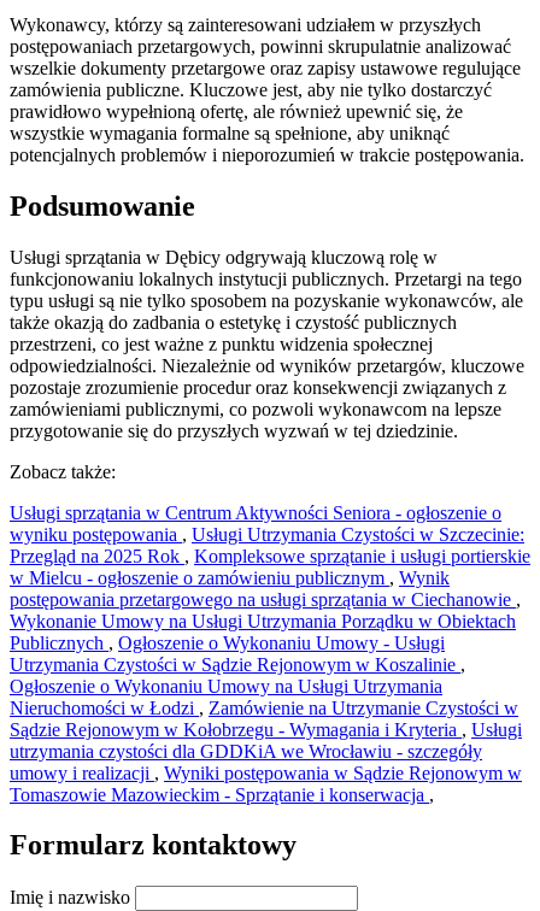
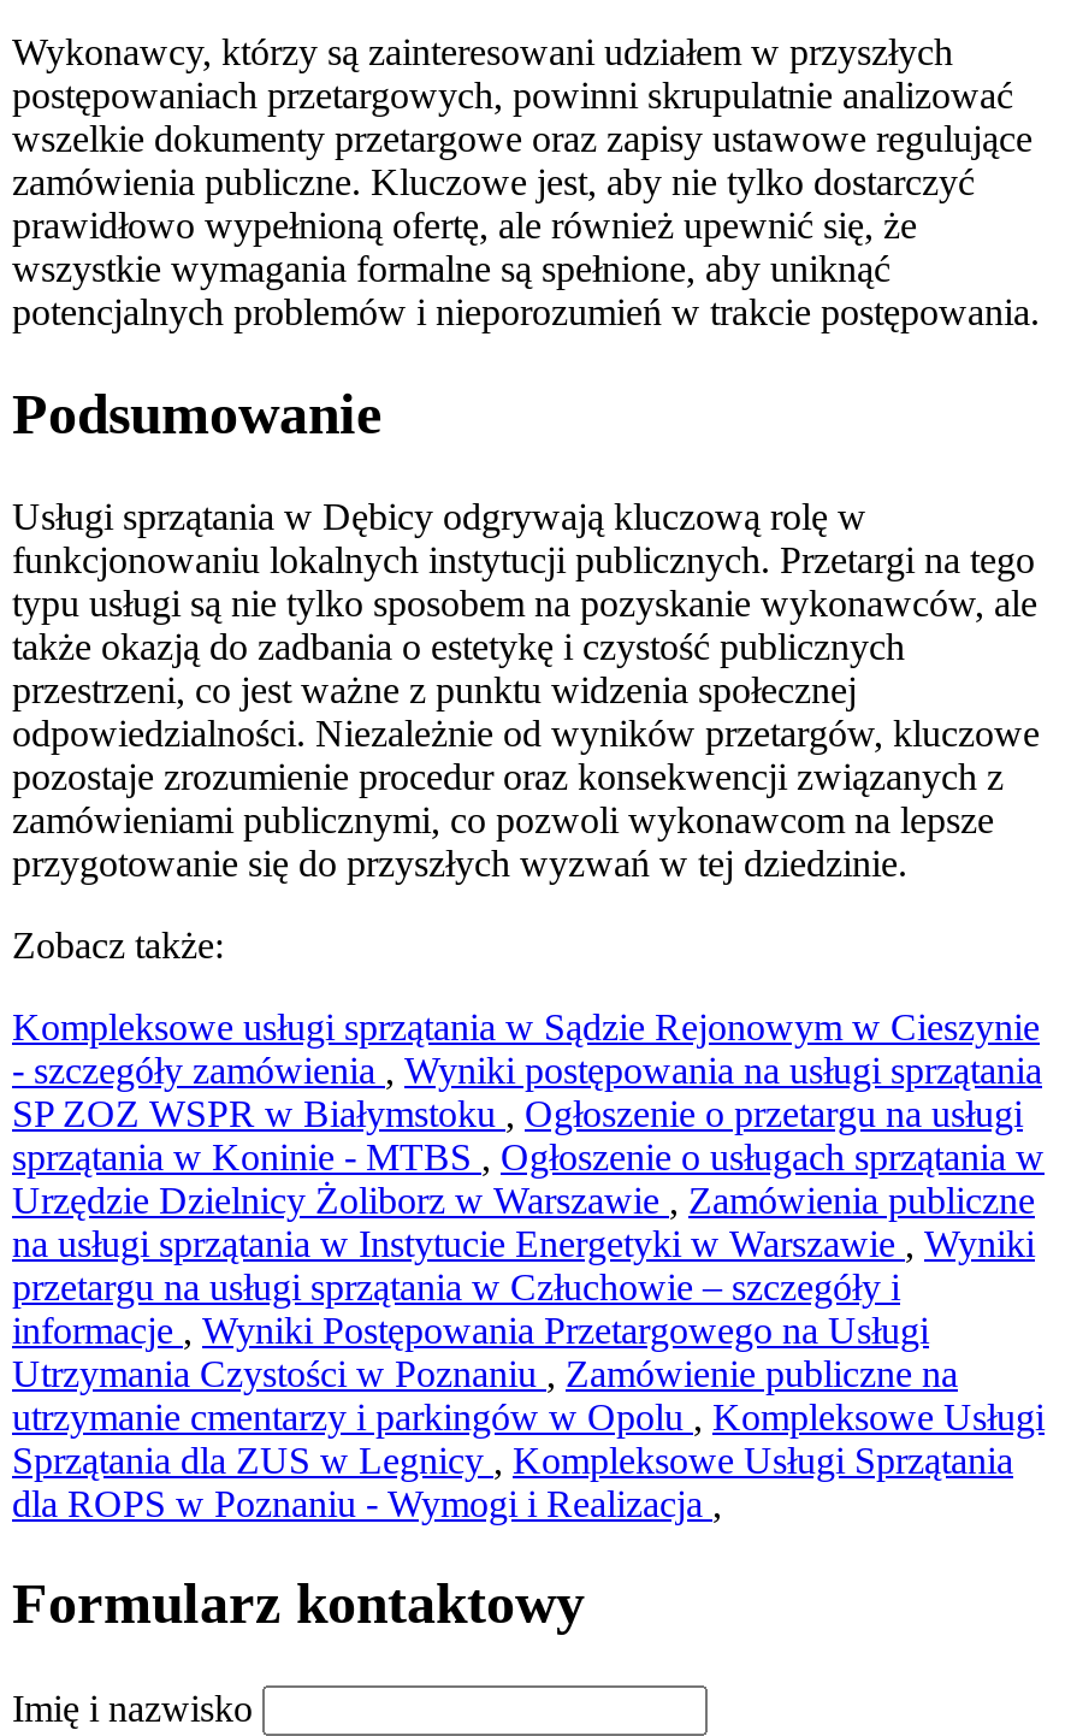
[10,502,530,804] Usługi sprzątania w Centrum Aktywności Seniora - ogłoszenie o | wyniku postępowania, Usługi Utrzymania Czystości w Szczecinie: | Przegląd na 2025 Rok, Kompleksowe sprzątanie i usługi portierskie | w Mielcu - ogłoszenie o zamówieniu publicznym, Wynik | postępowania przetargowego na usługi sprzątania w Ciechanowie, | Wykonanie Umowy na Usługi Utrzymania Porządku w Obiektach | Publicznych, Ogłoszenie o Wykonaniu Umowy - Usługi | Utrzymania Czystości w Sądzie Rejonowym w Koszalinie, | Ogłoszenie o Wykonaniu Umowy na Usługi Utrzymania | Nieruchomości w Łodzi, Zamówienie na Utrzymanie Czystości w | Sądzie Rejonowym w Kołobrzegu - Wymagania i Kryteria, Usługi | utrzymania czystości dla GDDKiA we Wrocławiu - szczegóły | umowy i realizacji, Wyniki postępowania w Sądzie Rejonowym w | Tomaszowie Mazowieckim - Sprzątanie i konserwacja, -> [12,1005,1045,1523] Kompleksowe usługi sprzątania w Sądzie Rejonowym w Cieszynie | - szczegóły zamówienia, Wyniki postępowania na usługi sprzątania | SP ZOZ WSPR w Białymstoku, Ogłoszenie o przetargu na usługi | sprzątania w Koninie - MTBS, Ogłoszenie o usługach sprzątania w | Urzędzie Dzielnicy Żoliborz w Warszawie, Zamówienia publiczne | na usługi sprzątania w Instytucie Energetyki w Warszawie, Wyniki | przetargu na usługi sprzątania w Człuchowie – szczegóły i | informacje, Wyniki Postępowania Przetargowego na Usługi | Utrzymania Czystości w Poznaniu, Zamówienie publiczne na | utrzymanie cmentarzy i parkingów w Opolu, Kompleksowe Usługi | Sprzątania dla ZUS w Legnicy, Kompleksowe Usługi Sprzątania | dla ROPS w Poznaniu - Wymogi i Realizacja,

